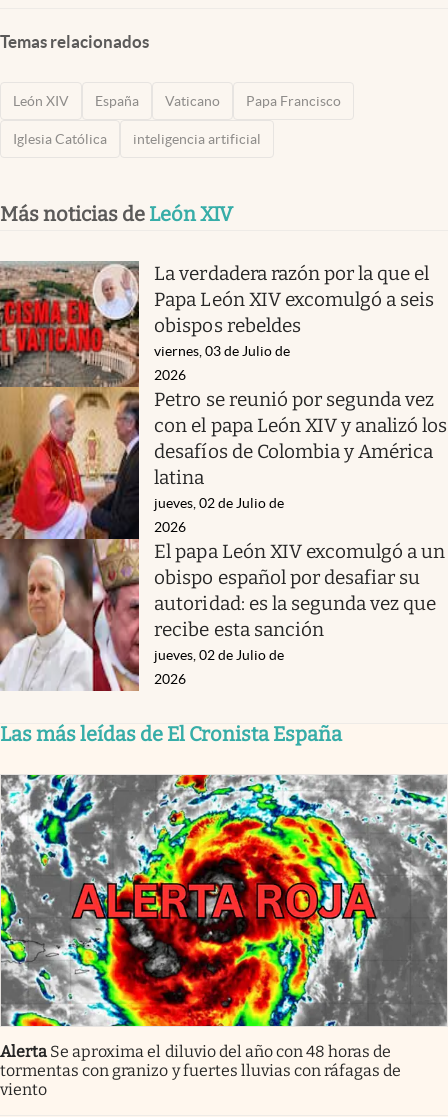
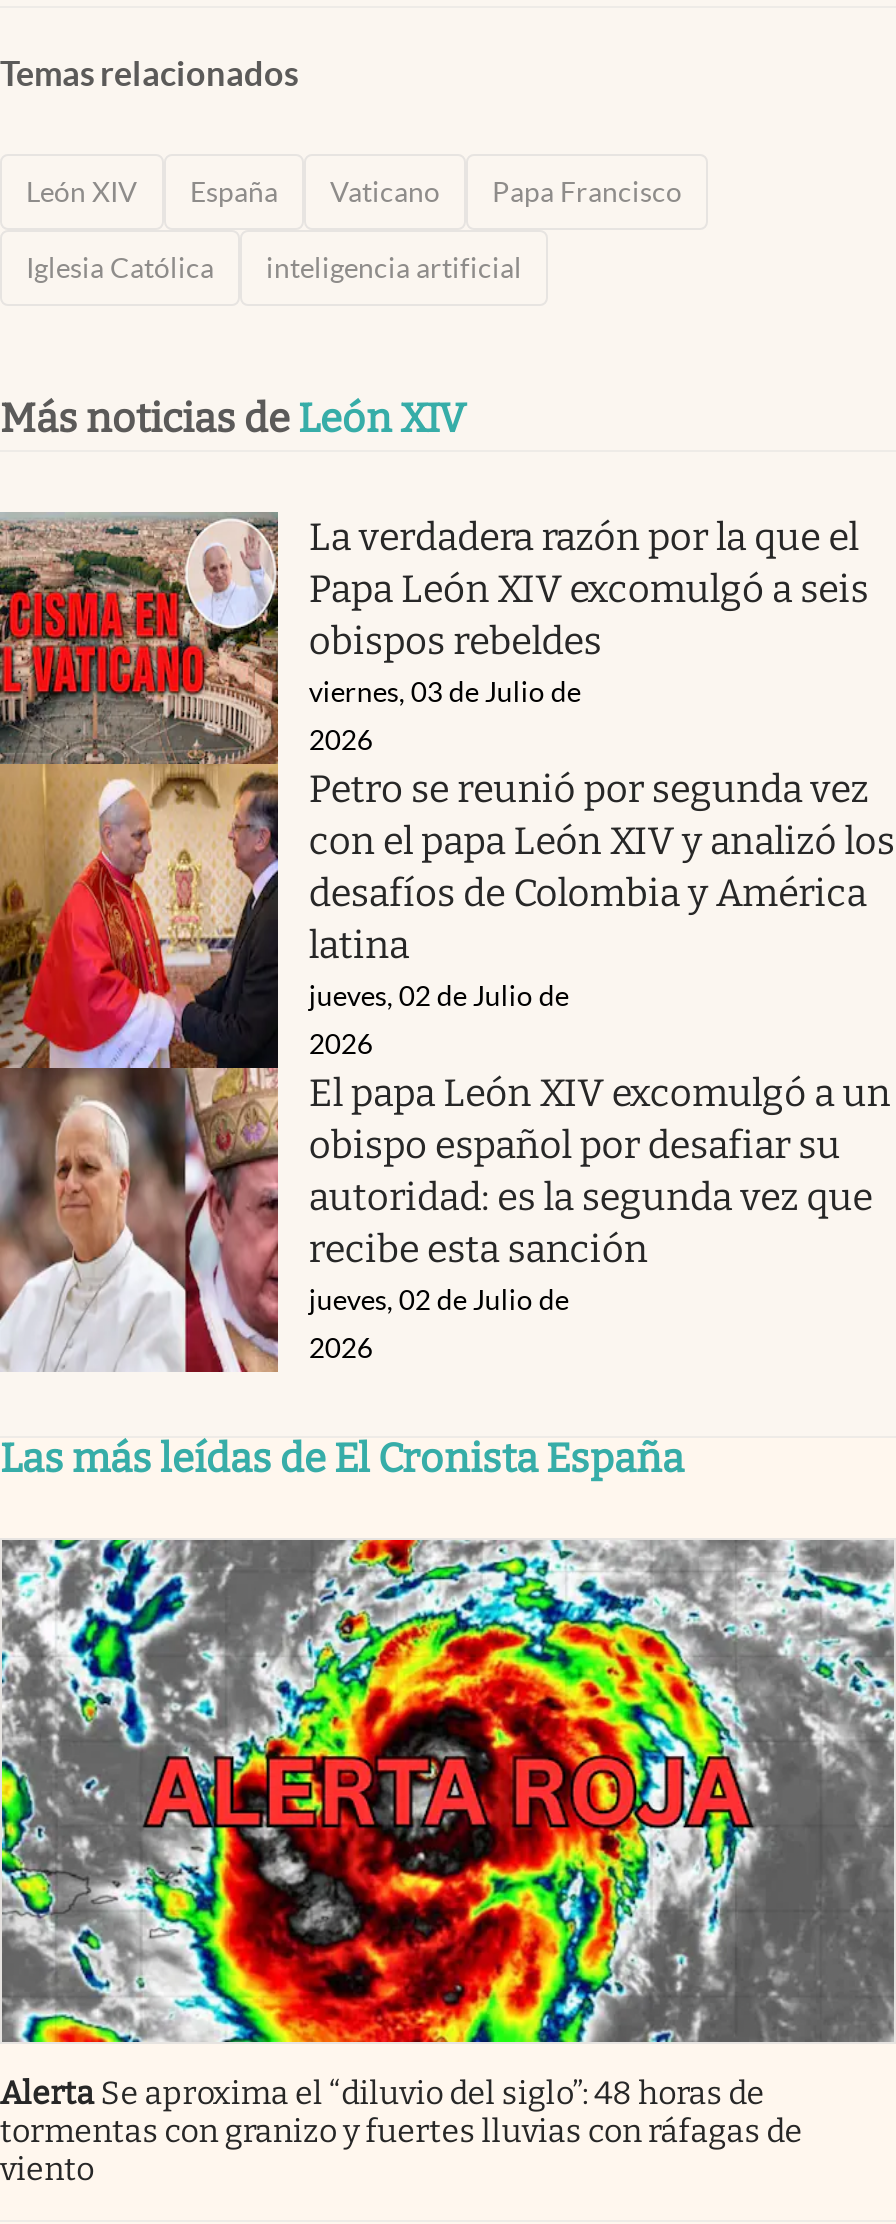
[0,1042,391,1061] Alerta Se aproxima el diluvio del año con 48 horas de -> [0,2074,765,2112] Alerta Se aproxima el “diluvio del siglo”: 48 horas de

